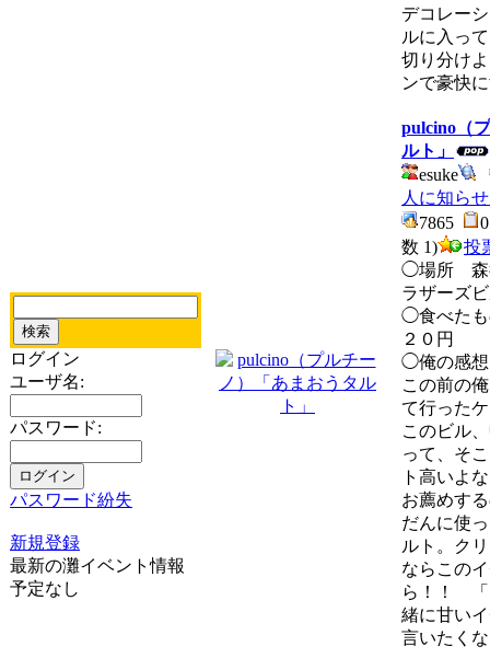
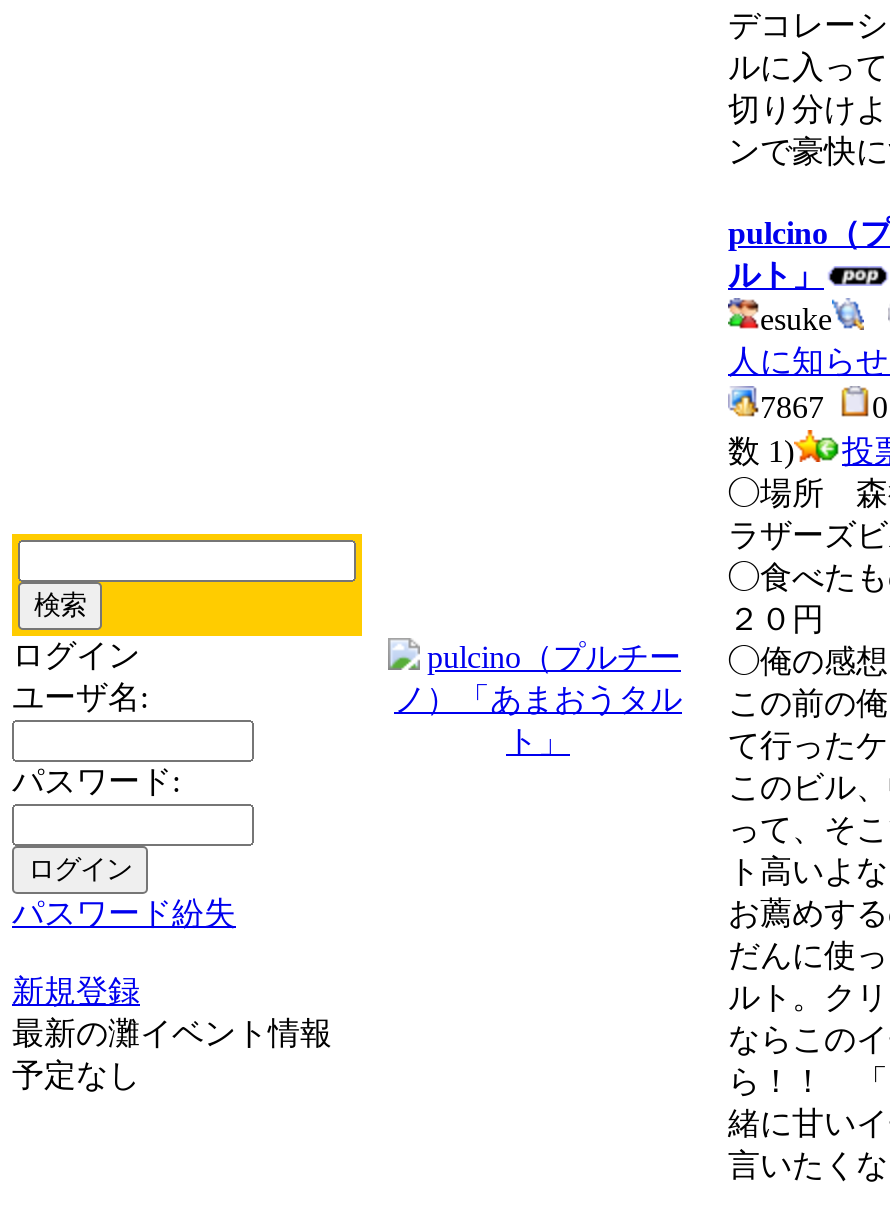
[419,213,463,232] 7865 -> [760,389,840,423] 7867

